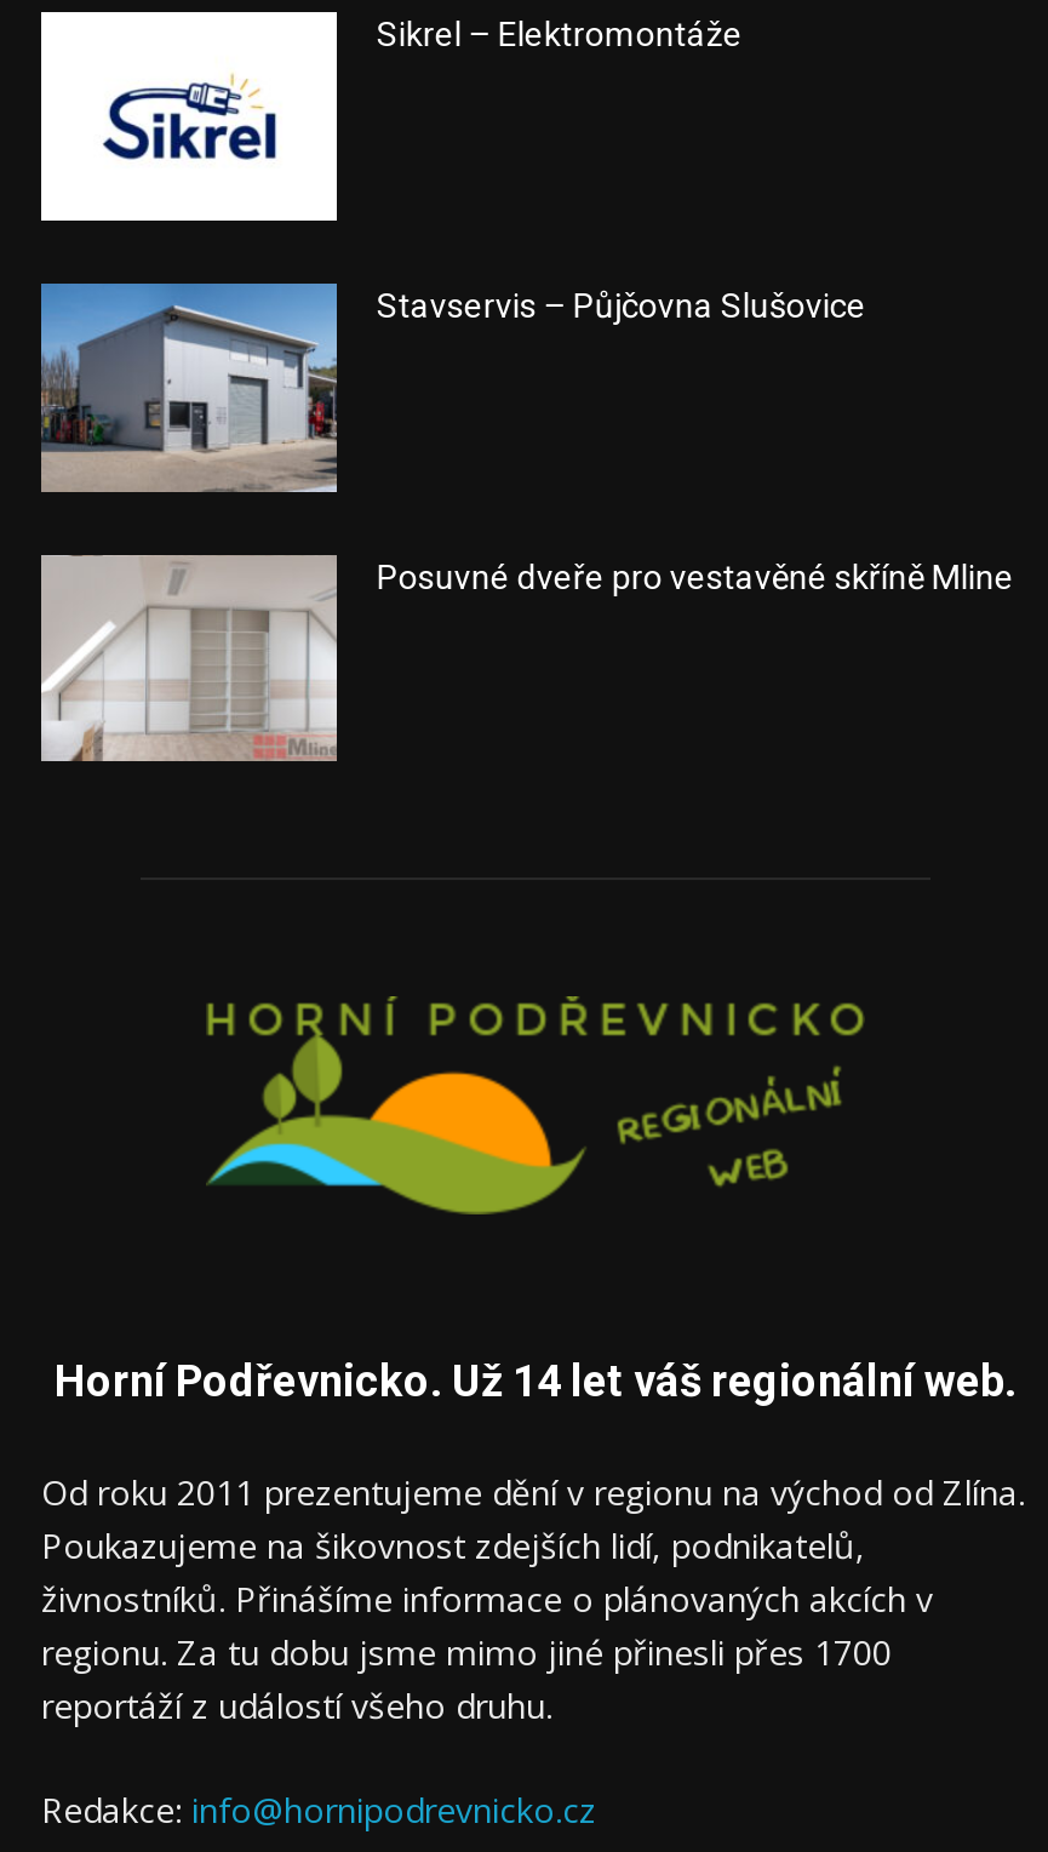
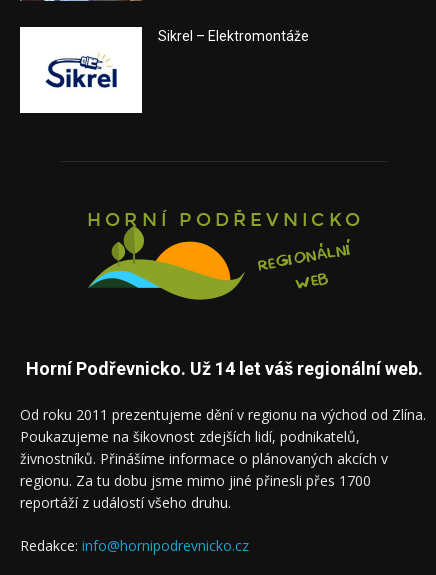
[39,281,866,495] [image] | Stavservis – Půjčovna Slušovice -> none
[41,555,1014,764] [image] | Posuvné dveře pro vestavěné skříně Mline -> none

